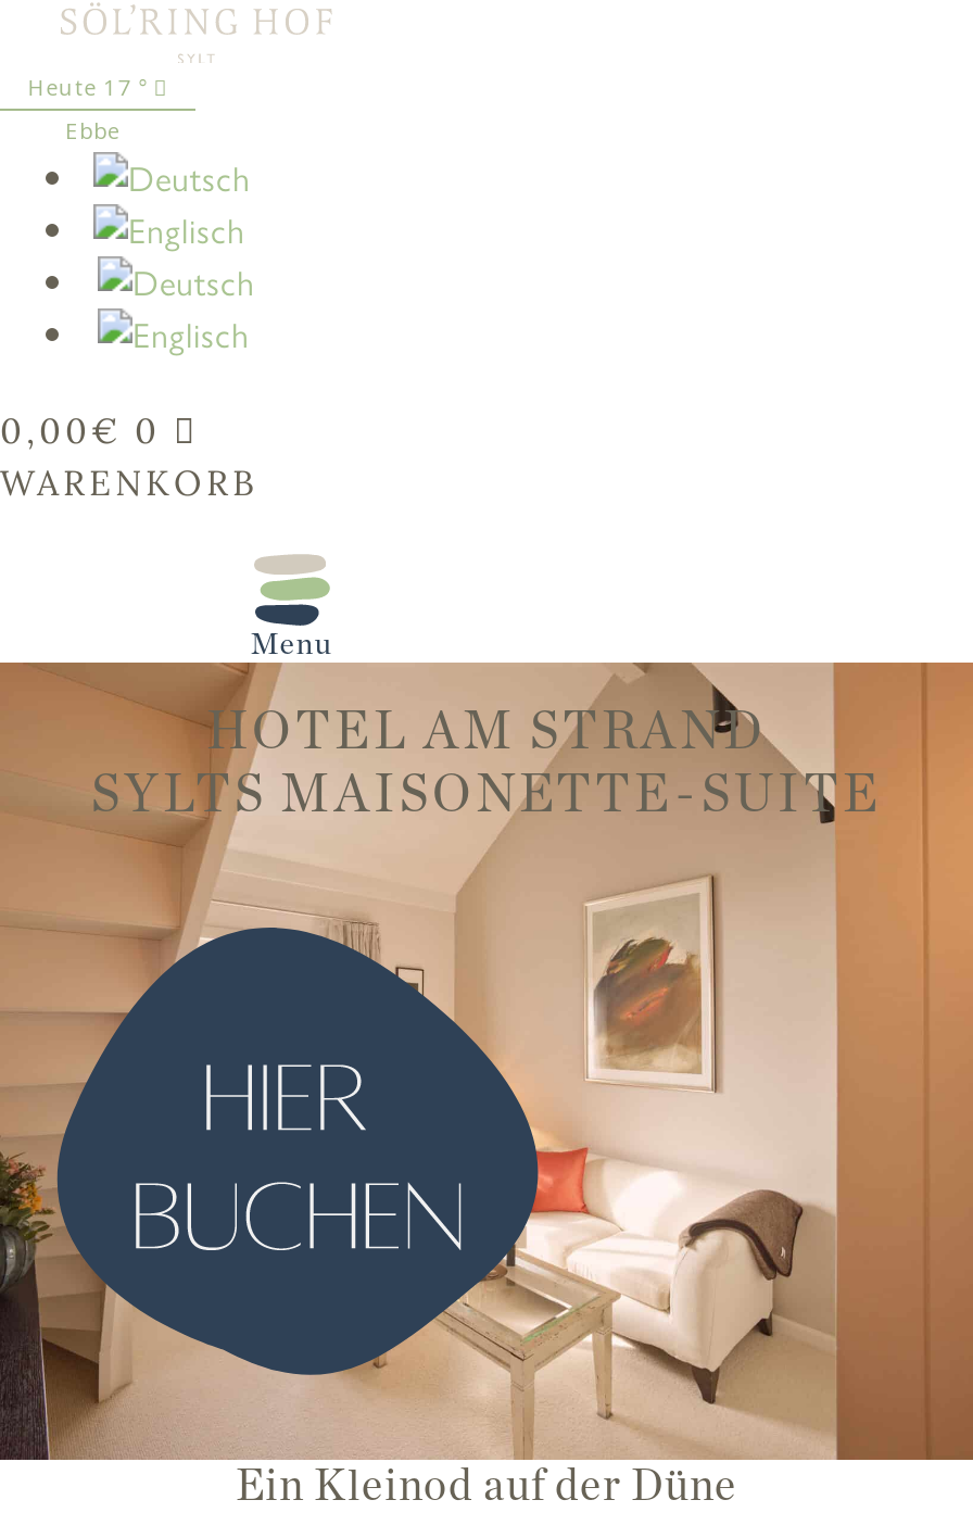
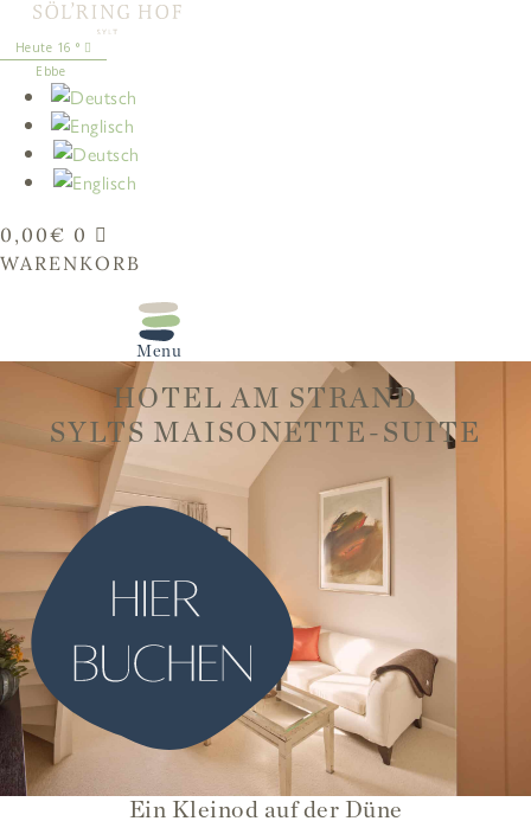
[96,71,146,101] 17 ° -> [52,39,80,55] 16 °

